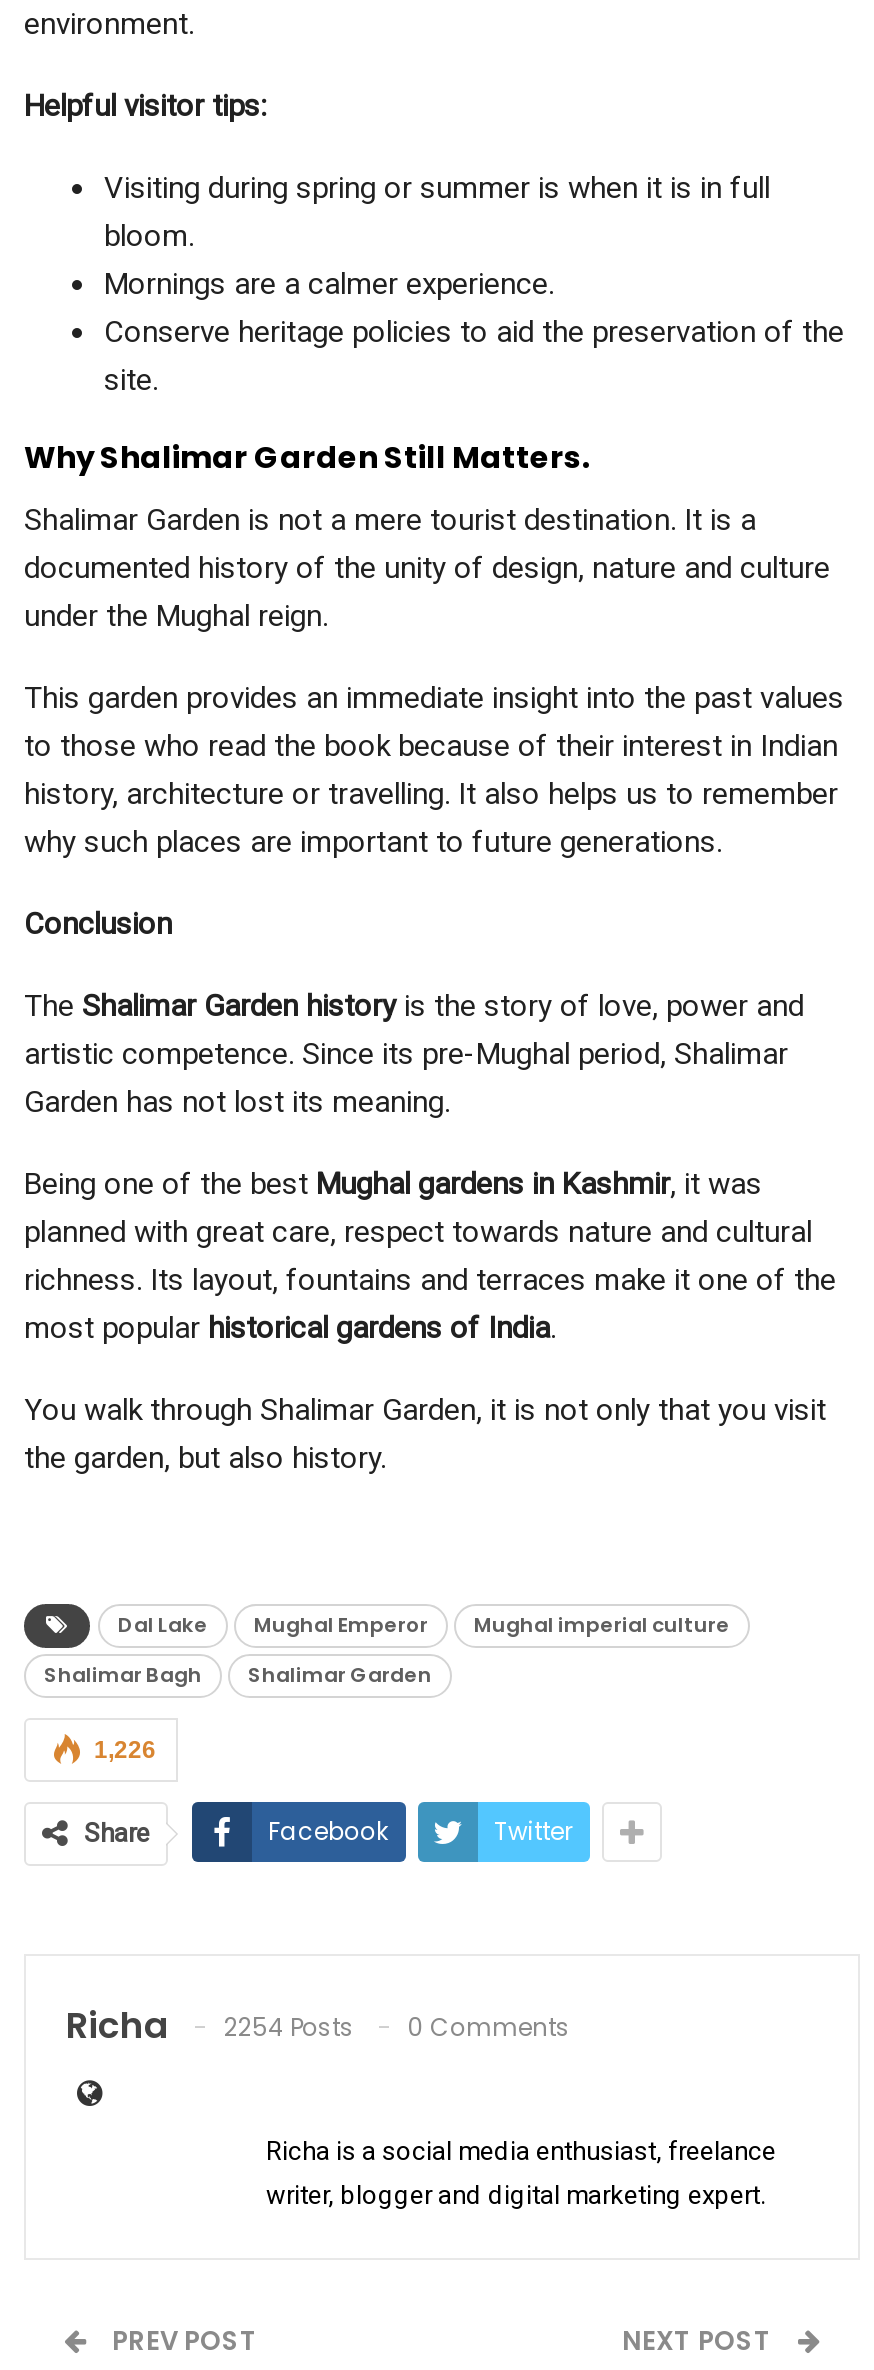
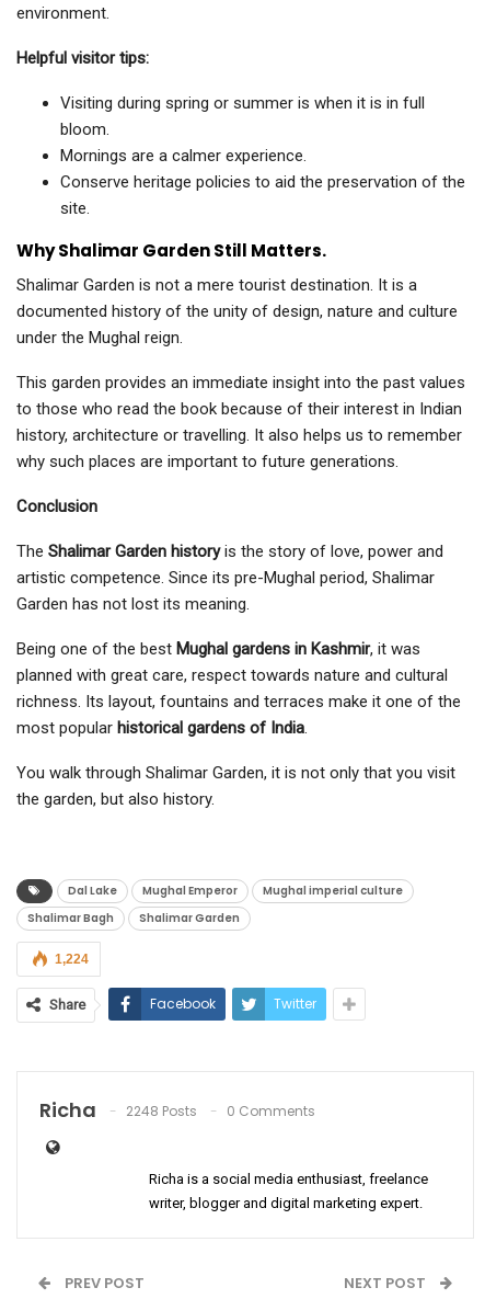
[94,1737,156,1765] 1,226 -> [55,952,89,967] 1,224
[66,2001,570,2051] Richa 2254 Posts 0 Comments -> [39,1097,315,1124] Richa 2248 Posts 0 Comments

